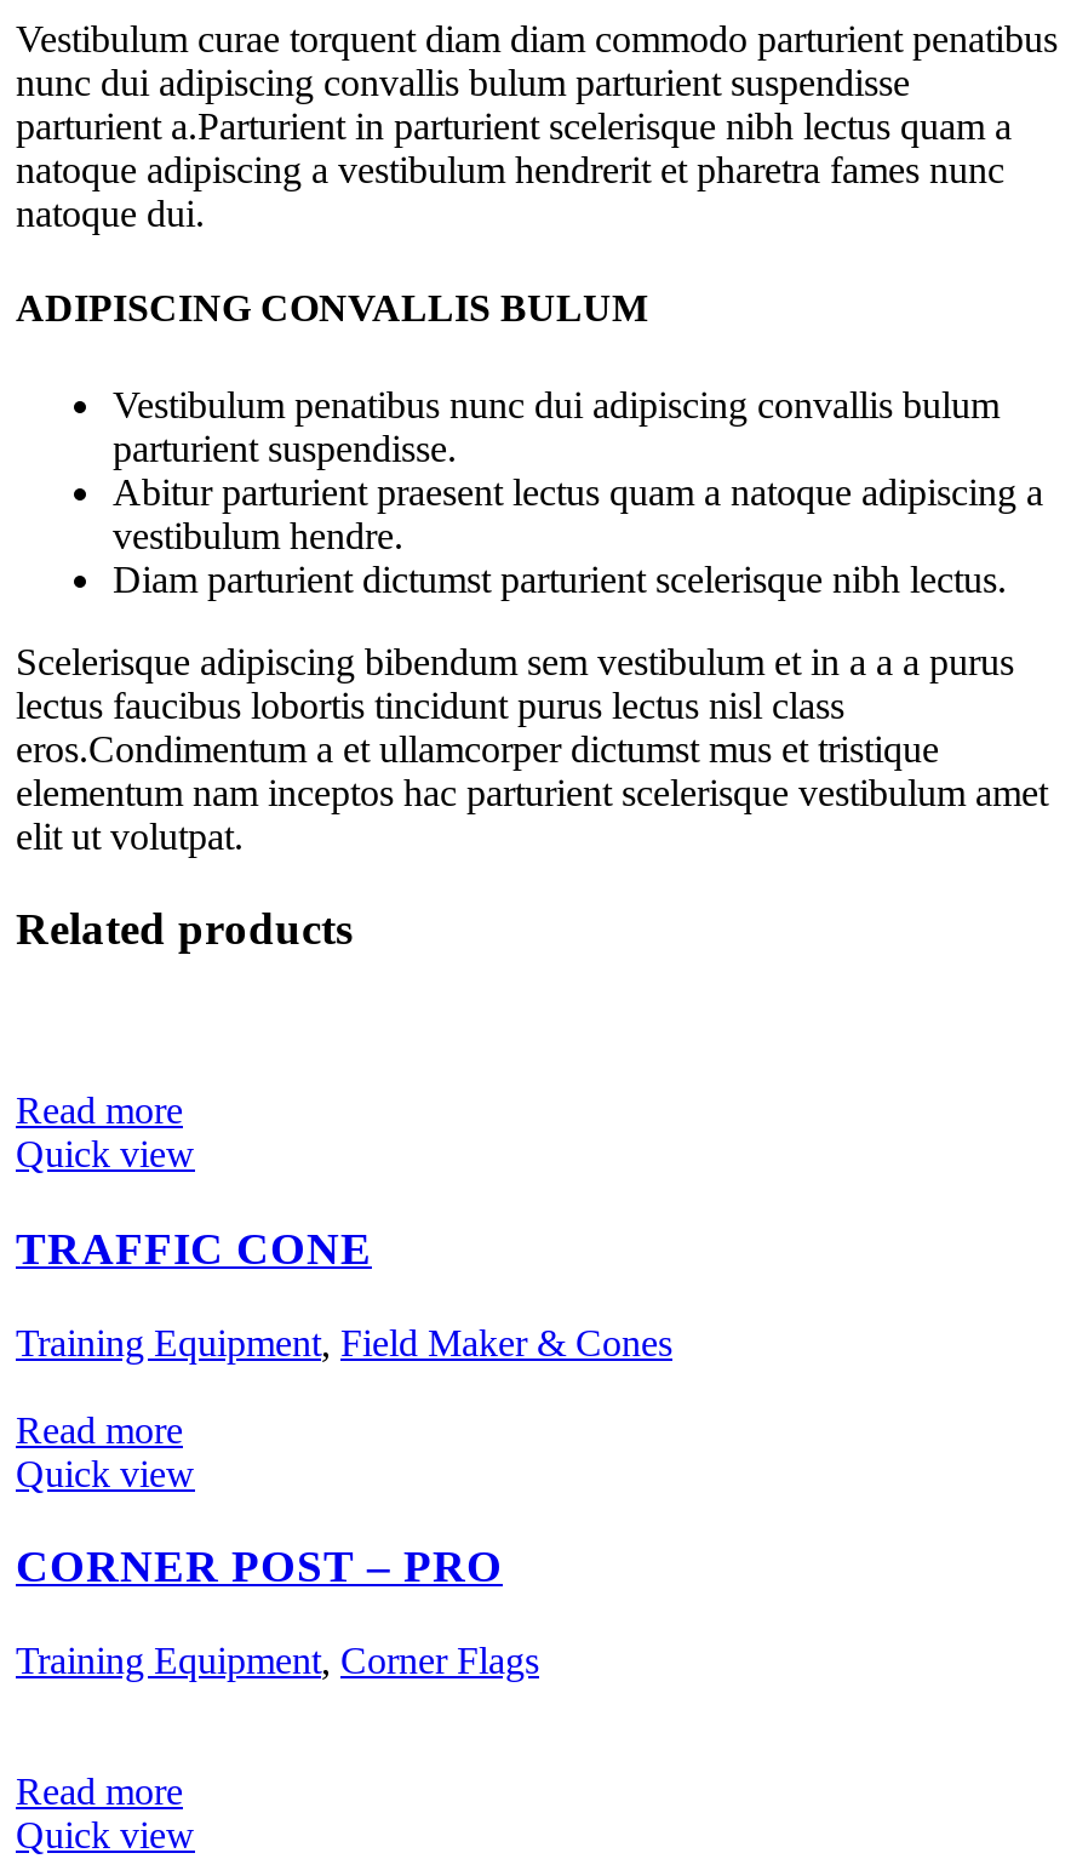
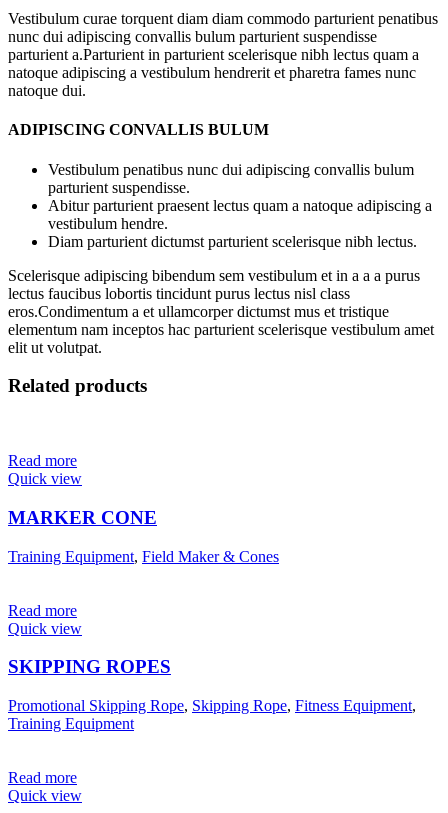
[16,1222,372,1273] TRAFFIC CONE -> [8,507,157,528] MARKER CONE
[16,1541,503,1592] CORNER POST – PRO -> [8,656,171,677] SKIPPING ROPES
[16,1640,539,1681] Training Equipment, Corner Flags -> [8,697,416,732] Promotional Skipping Rope, Skipping Rope, Fitness Equipment, | Training Equipment

